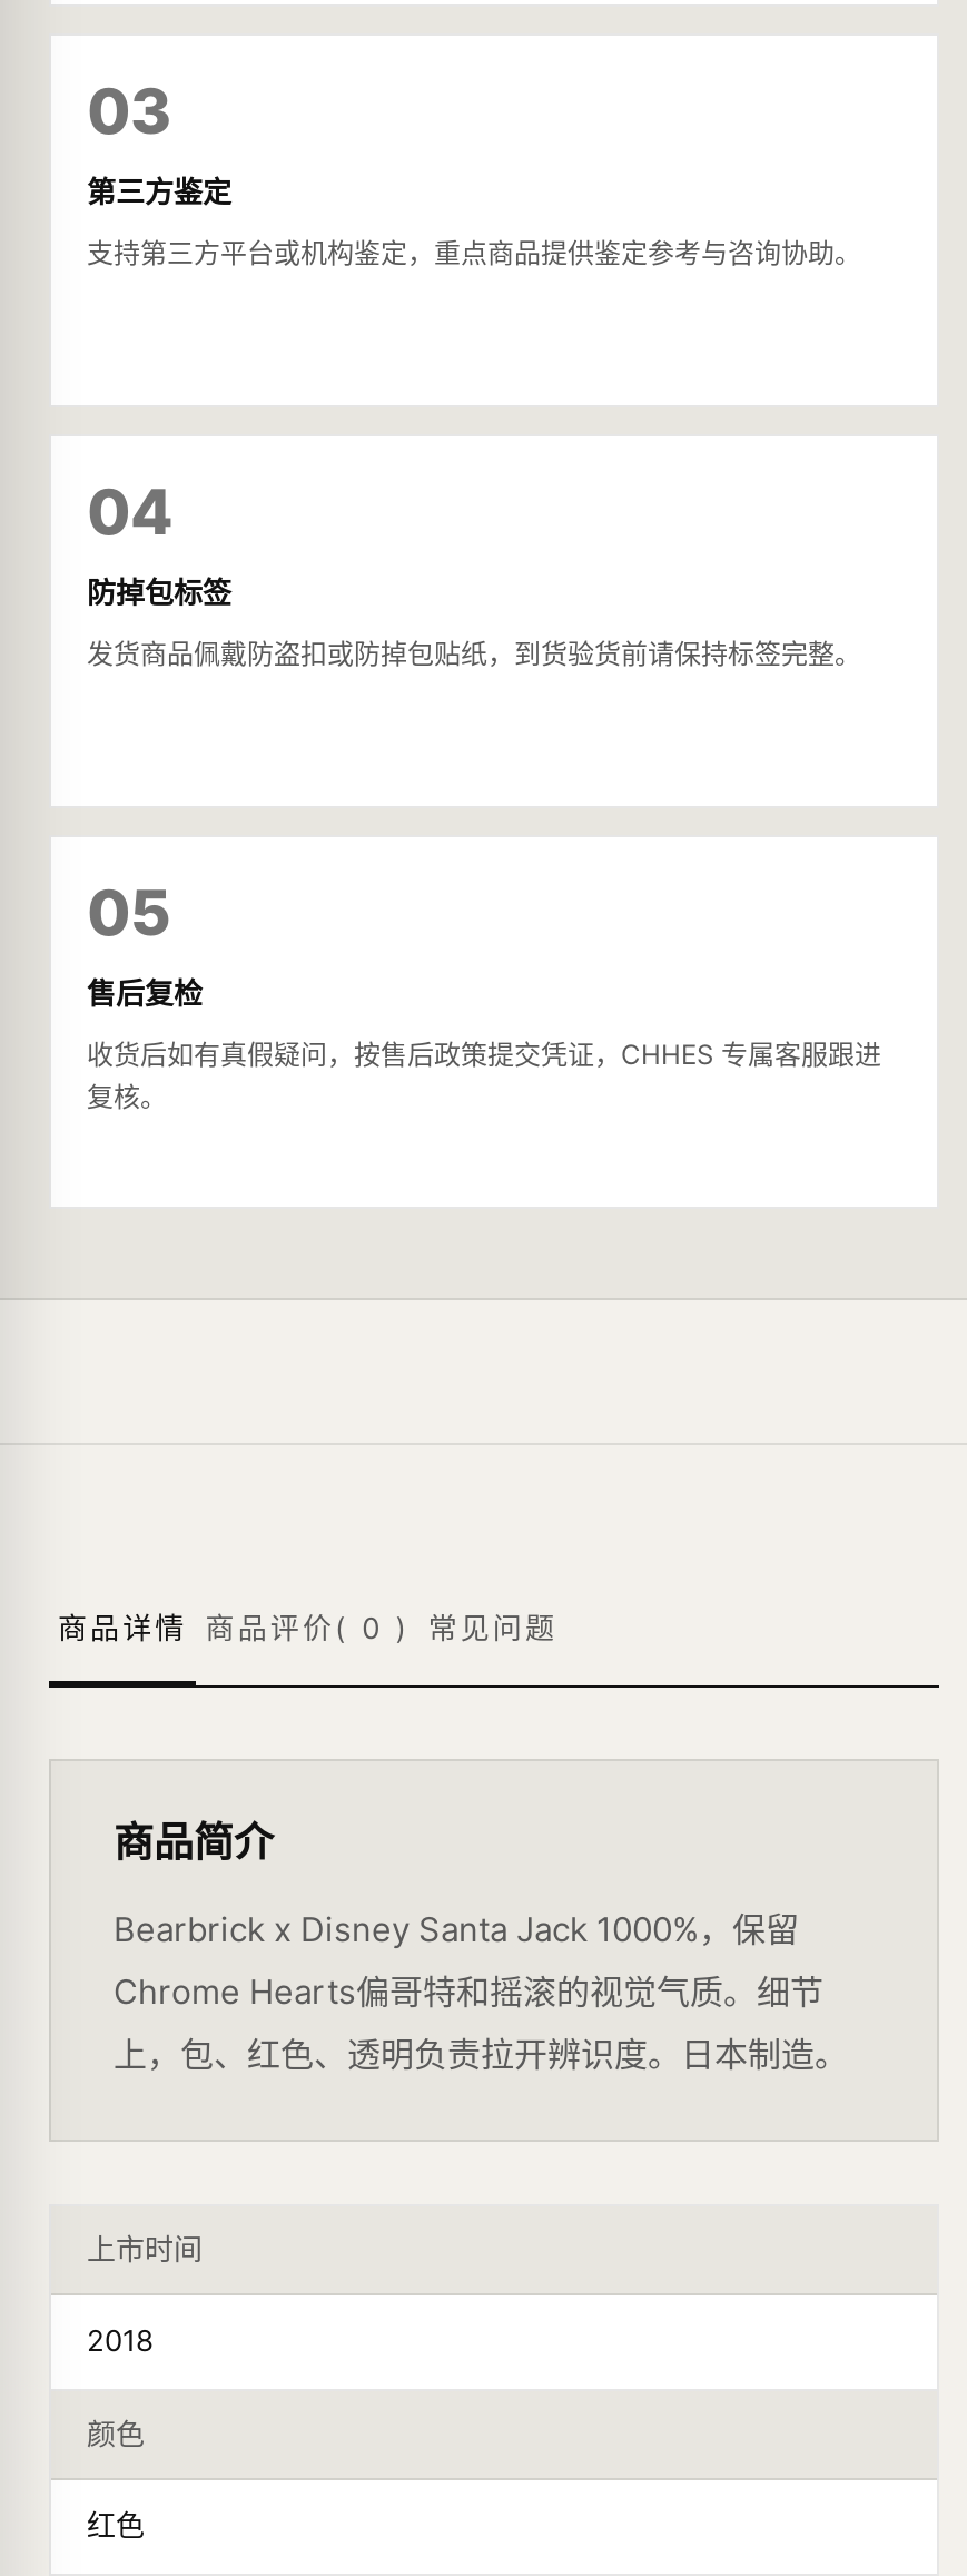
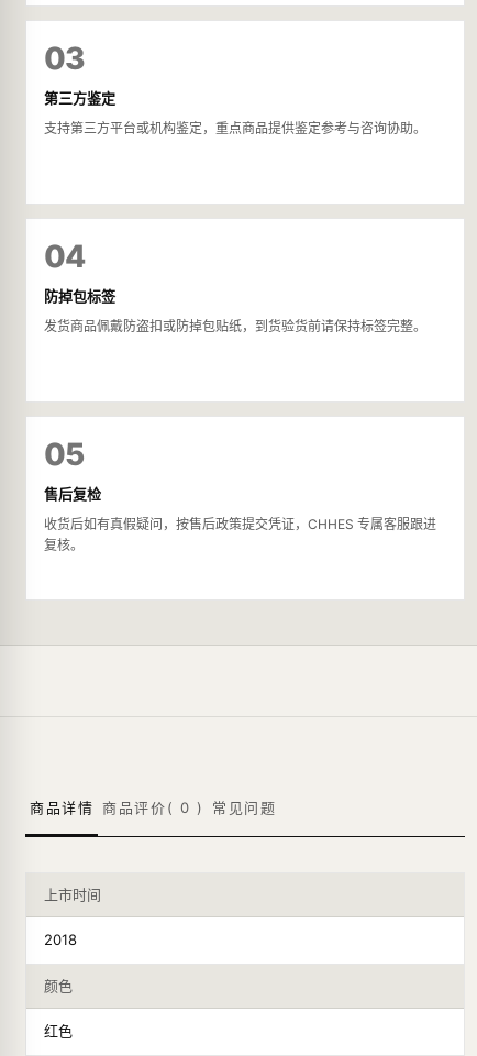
[114,1819,848,2075] 商品简介 | Bearbrick x Disney Santa Jack 1000%，保留 | Chrome Hearts偏哥特和摇滚的视觉气质。细节 | 上，包、红色、透明负责拉开辨识度。日本制造。 -> none

